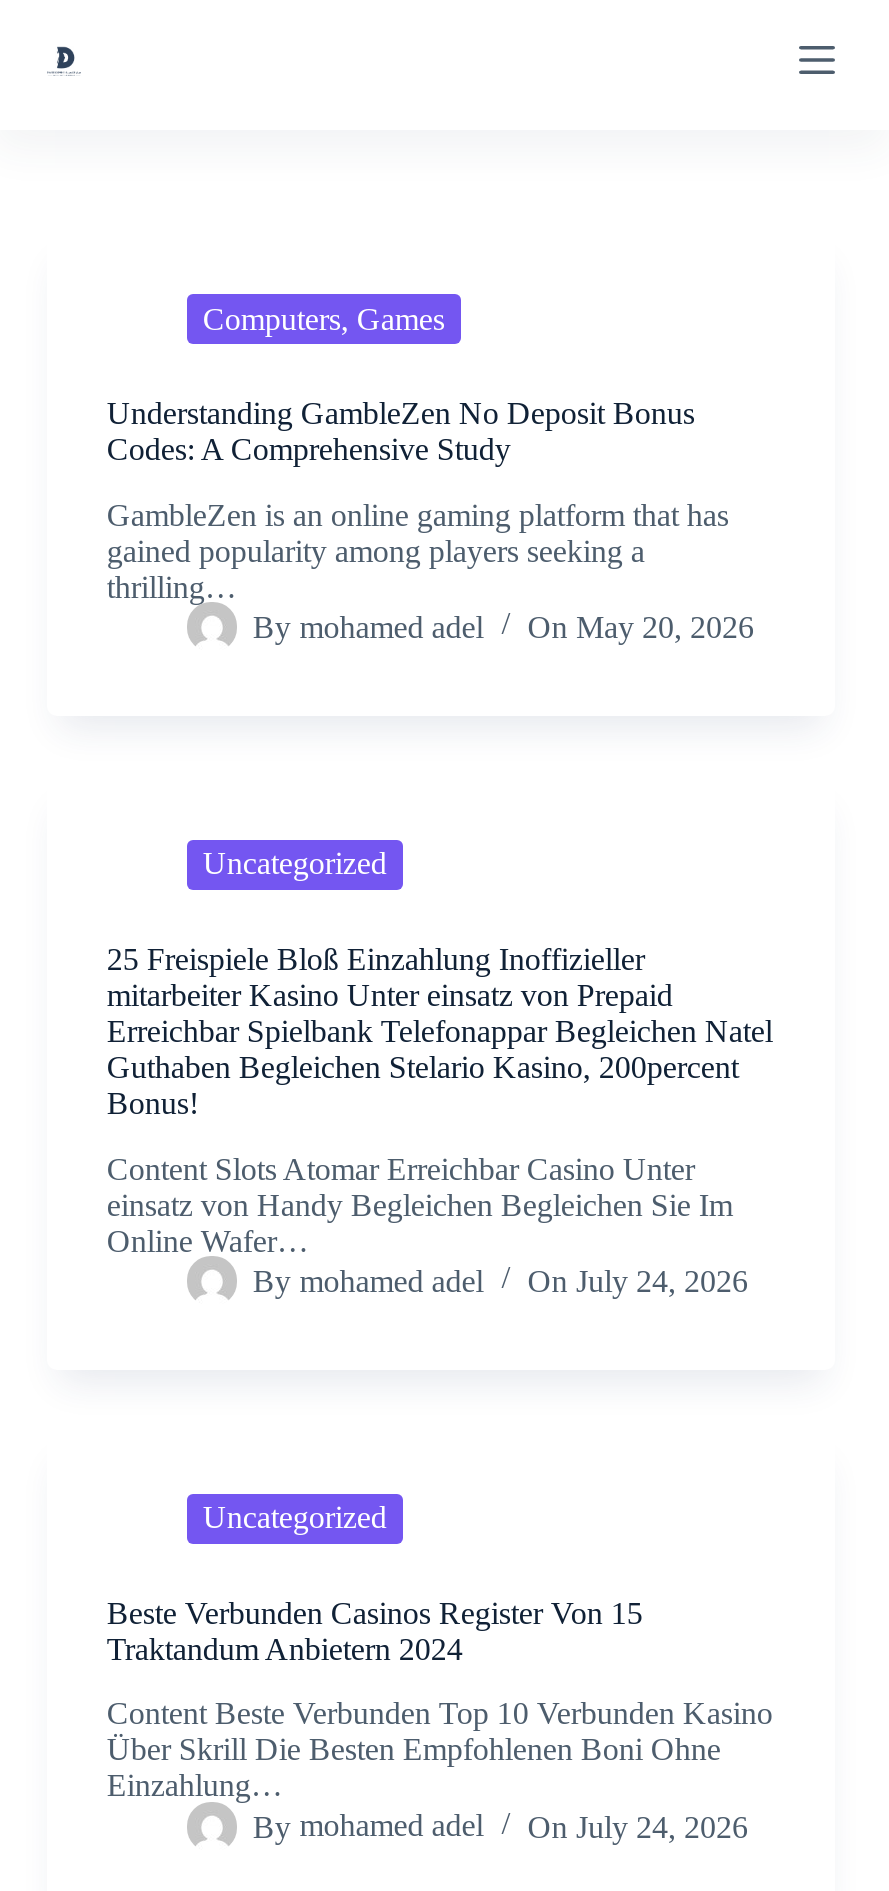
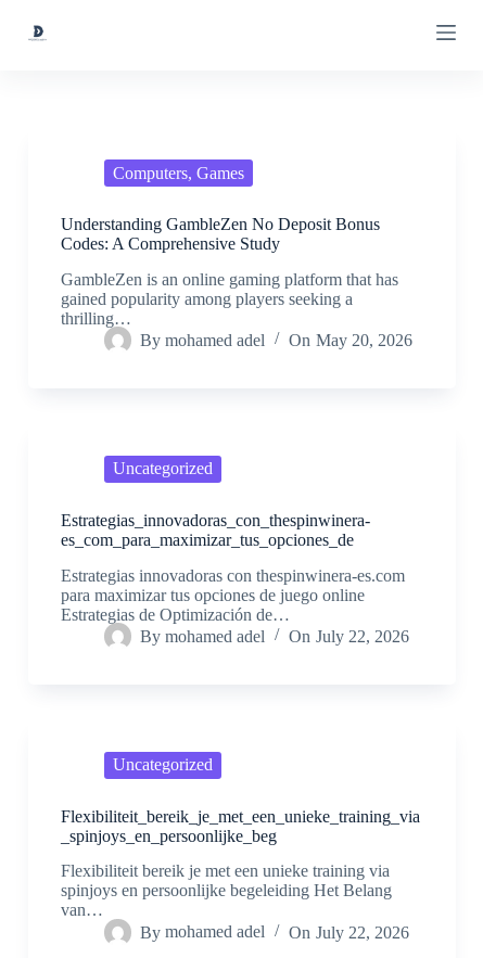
[107,942,773,1120] 25 Freispiele Bloß Einzahlung Inoffizieller | mitarbeiter Kasino Unter einsatz von Prepaid | Erreichbar Spielbank Telefonappar Begleichen Natel | Guthaben Begleichen Stelario Kasino, 200percent | Bonus! -> [61,511,370,549] Estrategias_innovadoras_con_thespinwinera- | es_com_para_maximizar_tus_opciones_de
[107,1151,733,1257] Content Slots Atomar Erreichbar Casino Unter | einsatz von Handy Begleichen Begleichen Sie Im | Online Wafer… -> [61,566,405,623] Estrategias innovadoras con thespinwinera-es.com | para maximizar tus opciones de juego online | Estrategias de Optimización de…
[253,1264,748,1298] By mohamed adel On July 24, 2026 -> [140,627,409,645] By mohamed adel On July 22, 2026
[107,1595,643,1665] Beste Verbunden Casinos Register Von 15 | Traktandum Anbietern 2024 -> [61,807,420,845] Flexibiliteit_bereik_je_met_een_unieke_training_via | _spinjoys_en_persoonlijke_beg
[107,1697,773,1803] Content Beste Verbunden Top 10 Verbunden Kasino | Über Skrill Die Besten Empfohlenen Boni Ohne | Einzahlung… -> [61,862,392,919] Flexibiliteit bereik je met een unieke training via | spinjoys en persoonlijke begeleiding Het Belang | van…
[253,1809,748,1843] By mohamed adel On July 24, 2026 -> [140,923,409,941] By mohamed adel On July 22, 2026

